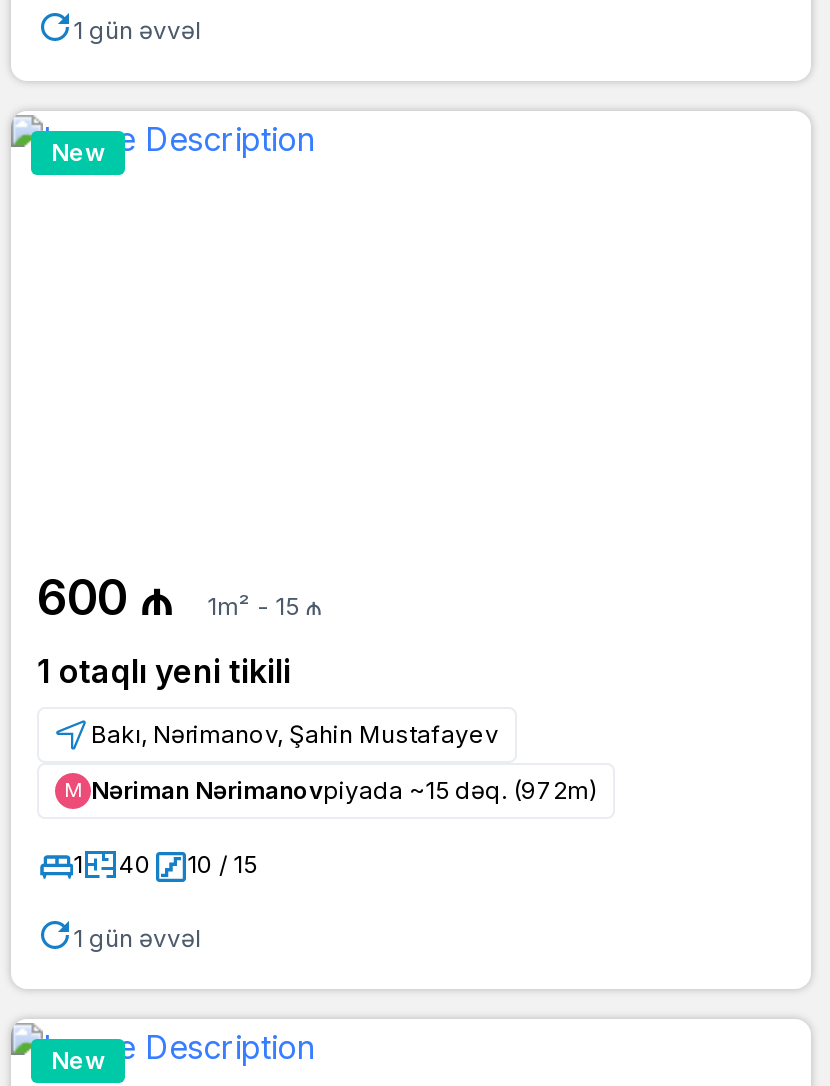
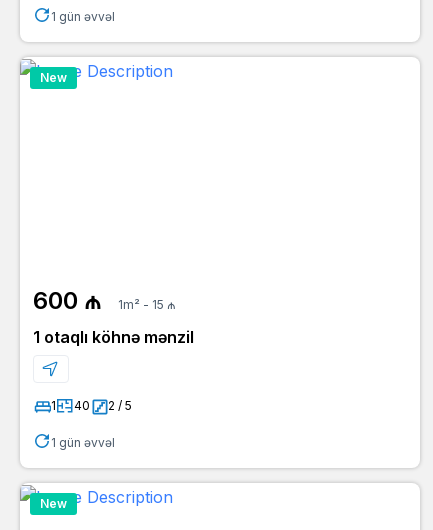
[37,651,597,805] 1 otaqlı yeni tikili | Bakı, Nərimanov, Şahin Mustafayev | Μ Nəriman Nərimanovpiyada ~15 dəq. (972m) -> [33,327,194,347] 1 otaqlı köhnə mənzil
[73,849,257,879] 1 40 10 / 15 -> [51,398,132,413] 1 40 2 / 5

